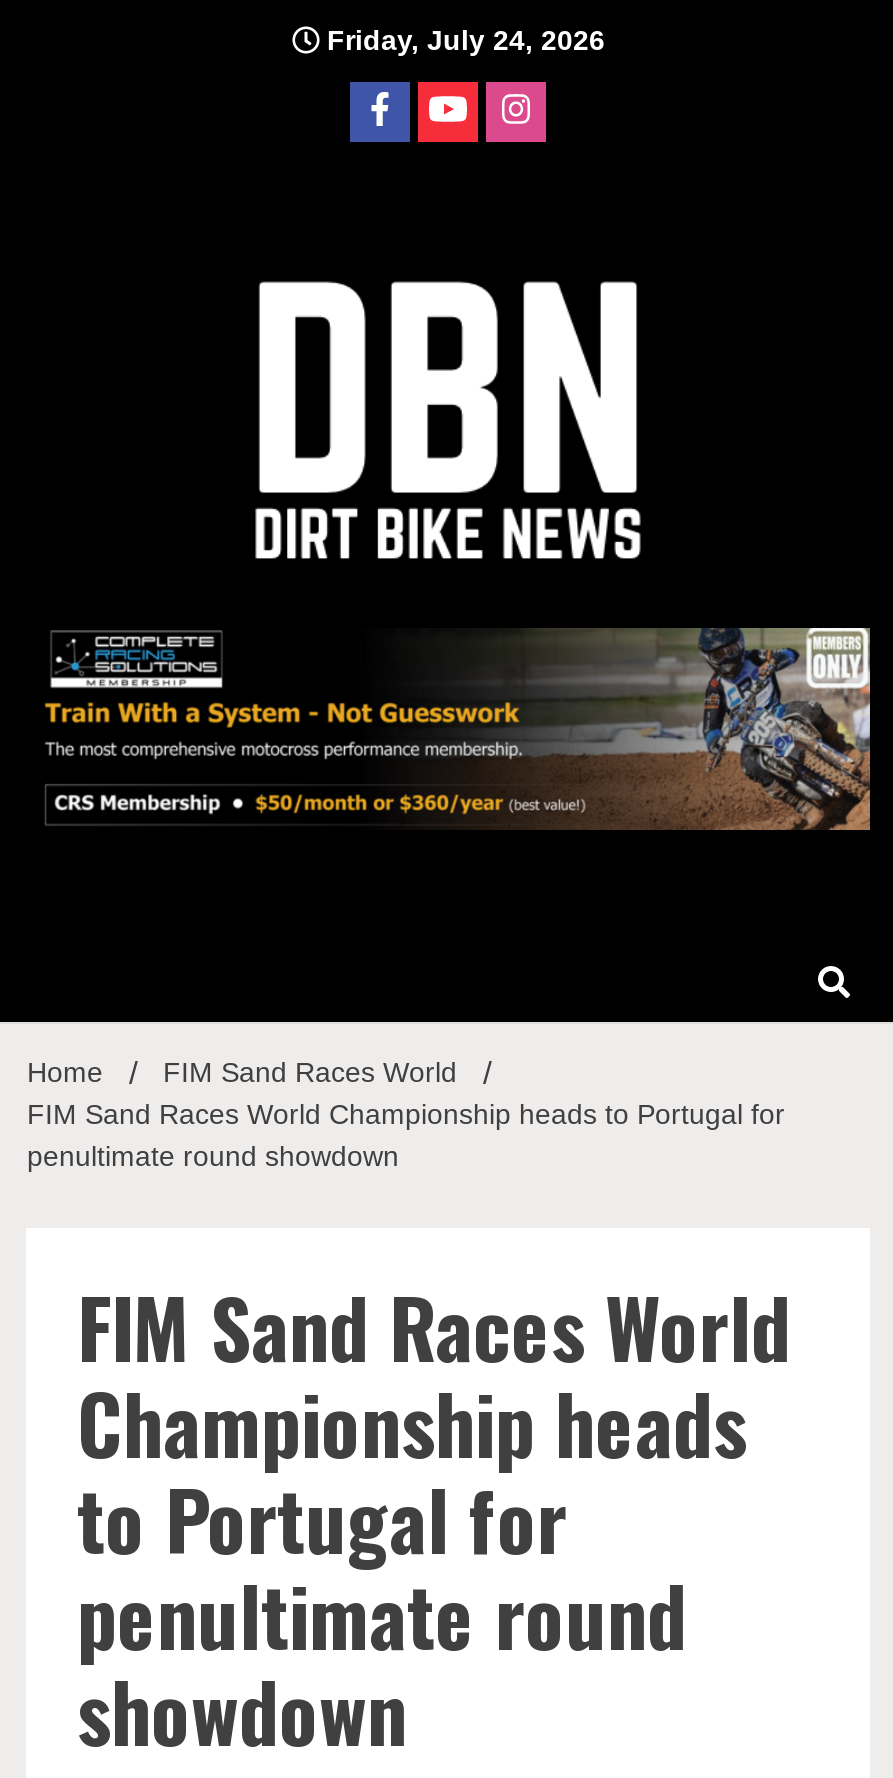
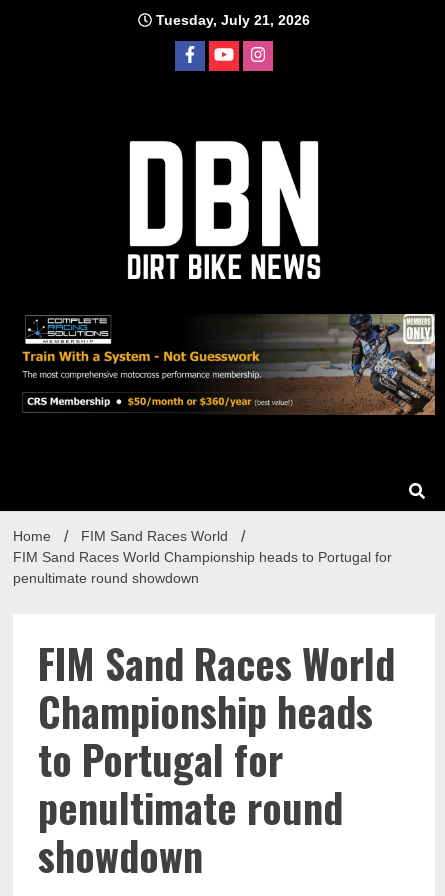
[319,24,605,56] Friday, July 24, 2026 -> [152,12,310,28] Tuesday, July 21, 2026

